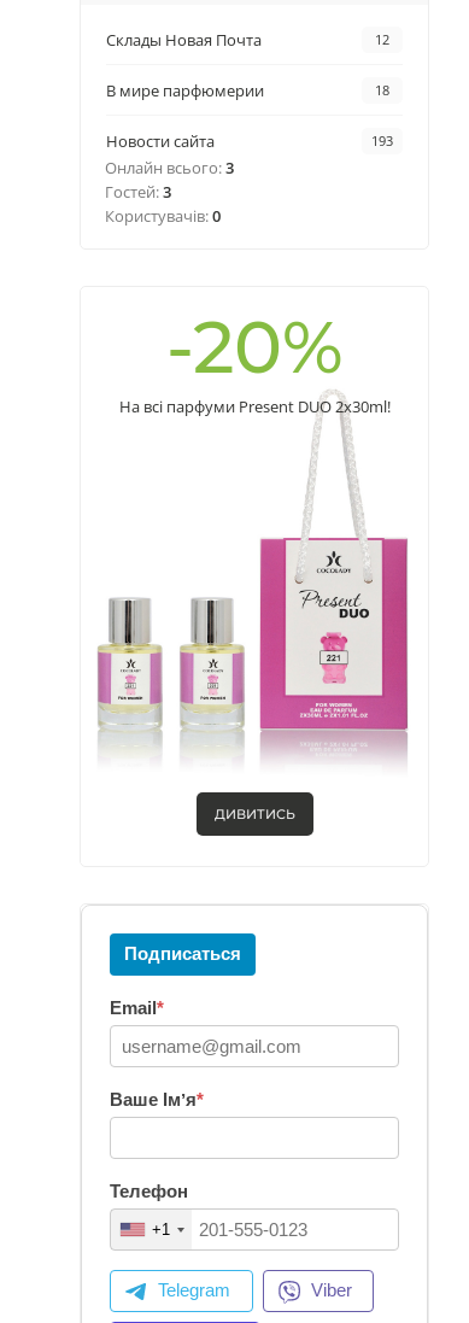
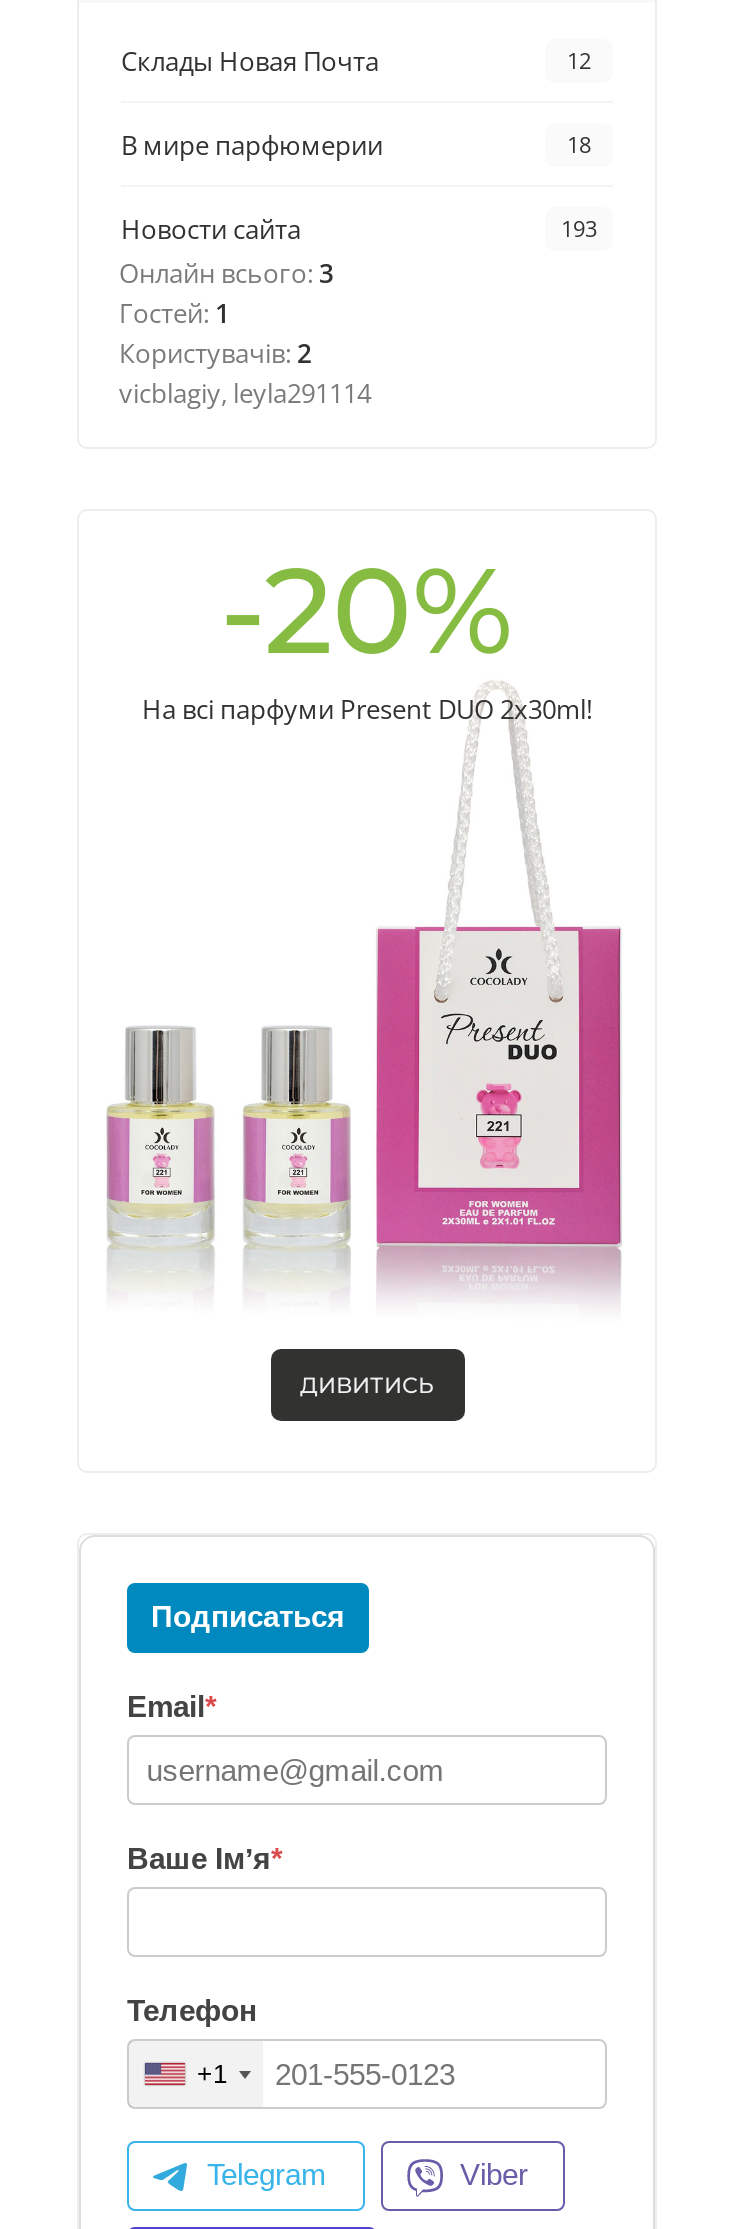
[105,181,221,227] Гостей: 3 | Користувачів: 0 -> [119,295,371,411] Гостей: 1 | Користувачів: 2 | vicblagiy, leyla291114

